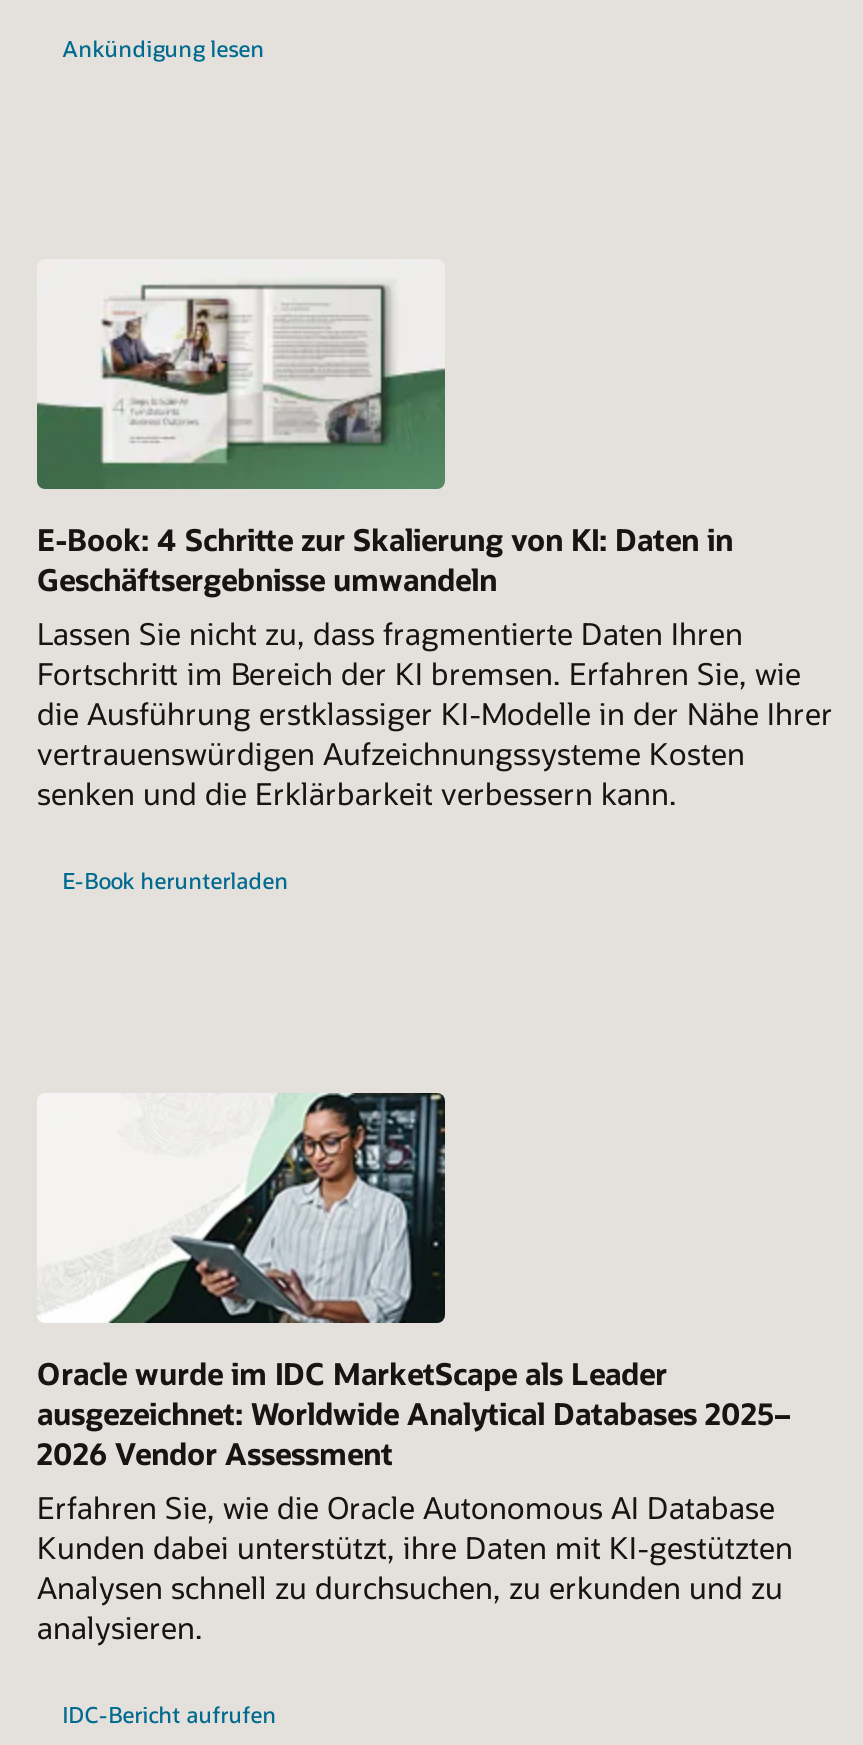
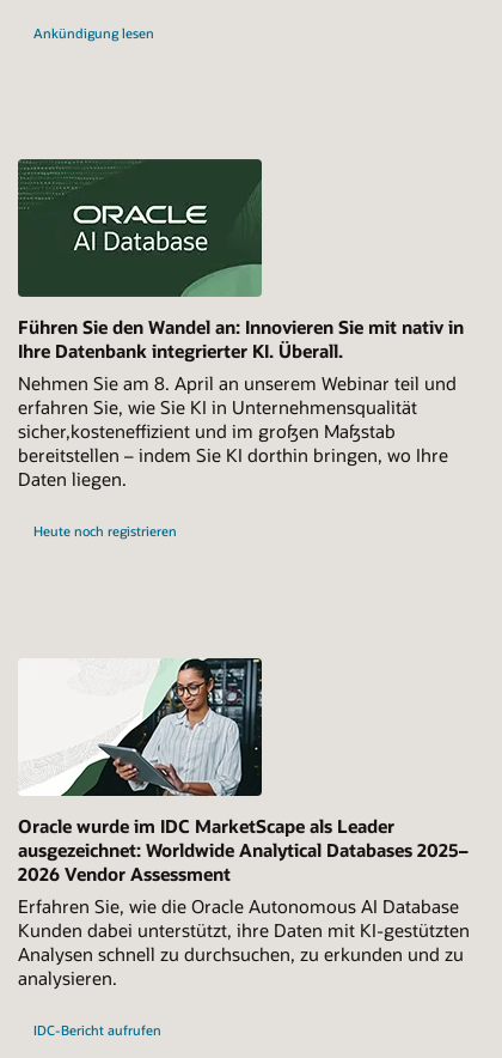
[37,259,833,814] [image] | E-Book: 4 Schritte zur Skalierung von KI: Daten in | Geschäftsergebnisse umwandeln | Lassen Sie nicht zu, dass fragmentierte Daten Ihren | Fortschritt im Bereich der KI bremsen. Erfahren Sie, wie | die Ausführung erstklassiger KI-Modelle in der Nähe Ihrer | vertrauenswürdigen Aufzeichnungssysteme Kosten | senken und die Erklärbarkeit verbessern kann. -> [17,158,464,491] [image] | Führen Sie den Wandel an: Innovieren Sie mit nativ in | Ihre Datenbank integrierter KI. Überall. | Nehmen Sie am 8. April an unserem Webinar teil und | erfahren Sie, wie Sie KI in Unternehmensqualität | sicher,kosteneffizient und im großen Maßstab | bereitstellen – indem Sie KI dorthin bringen, wo Ihre | Daten liegen.
[63,866,289,896] E-Book herunterladen -> [33,522,177,540] Heute noch registrieren

